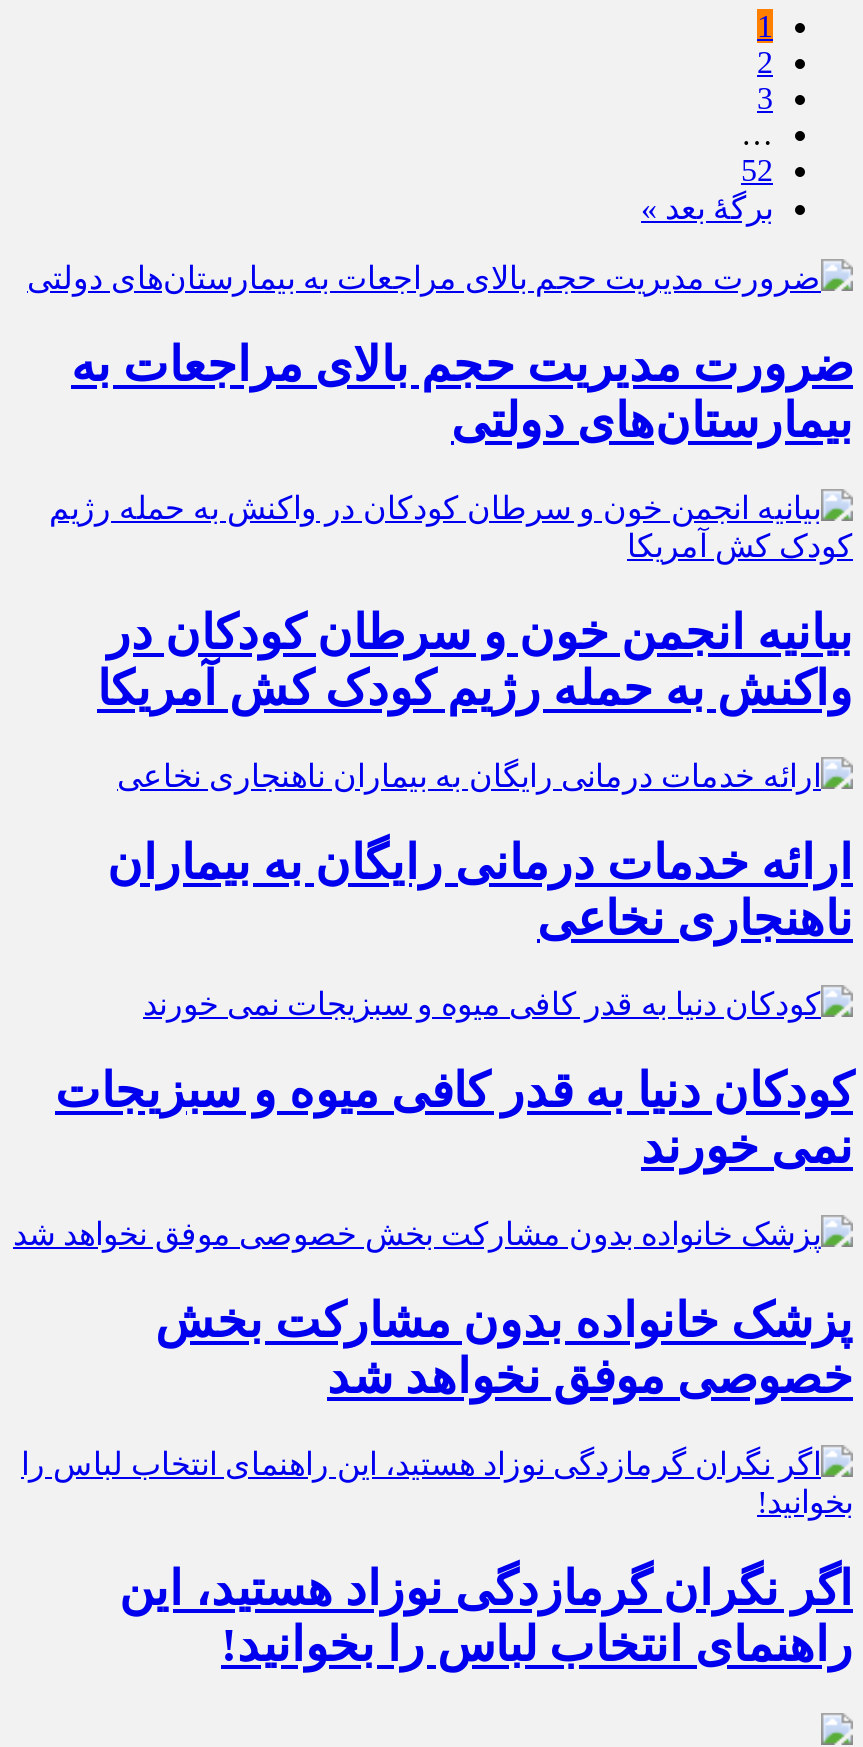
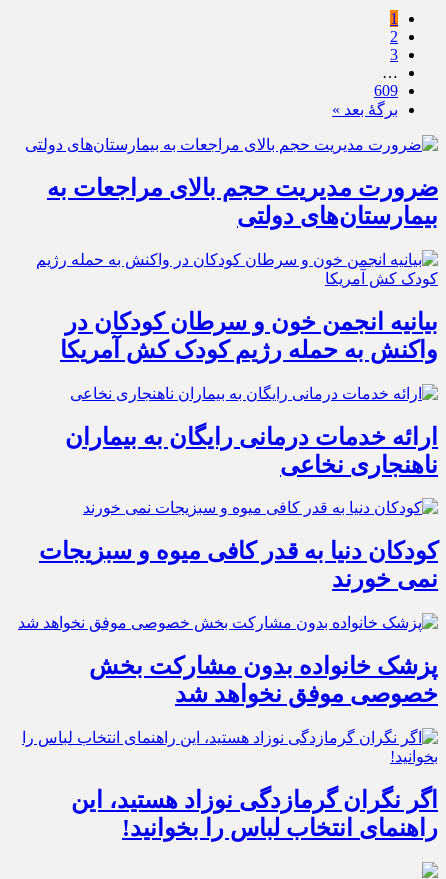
[741,153,773,187] 52 -> [374,82,398,99] 609

